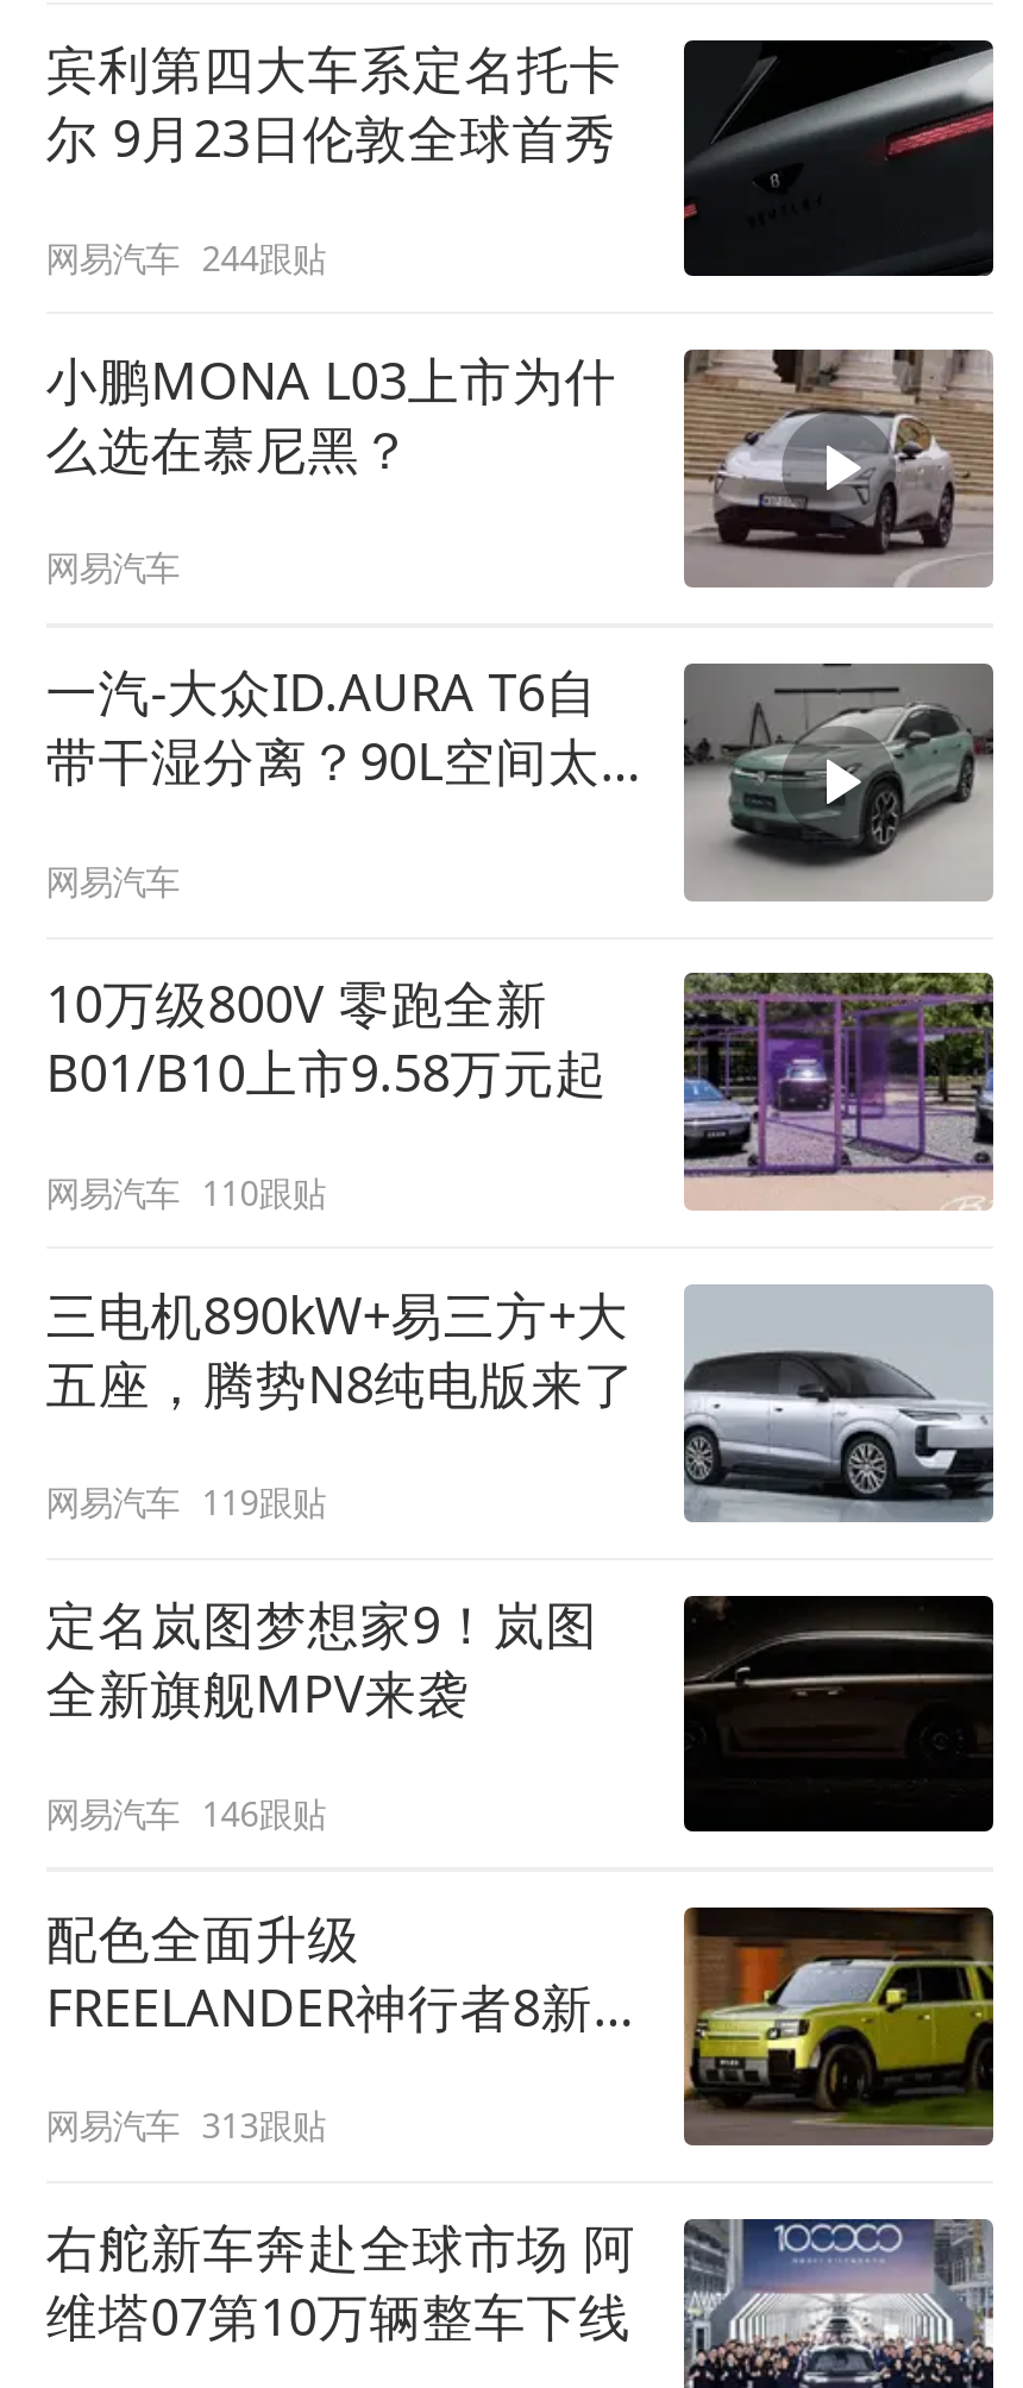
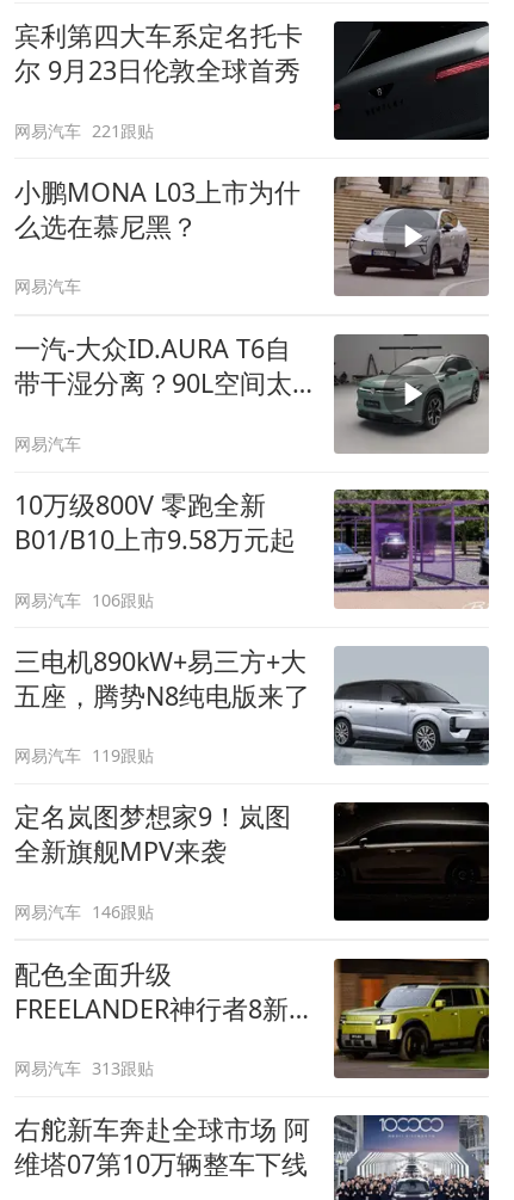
[46,235,325,280] 网易汽车 244跟贴 -> [14,119,154,142] 网易汽车 221跟贴
[46,1169,325,1214] 网易汽车 110跟贴 -> [14,588,154,611] 网易汽车 106跟贴

